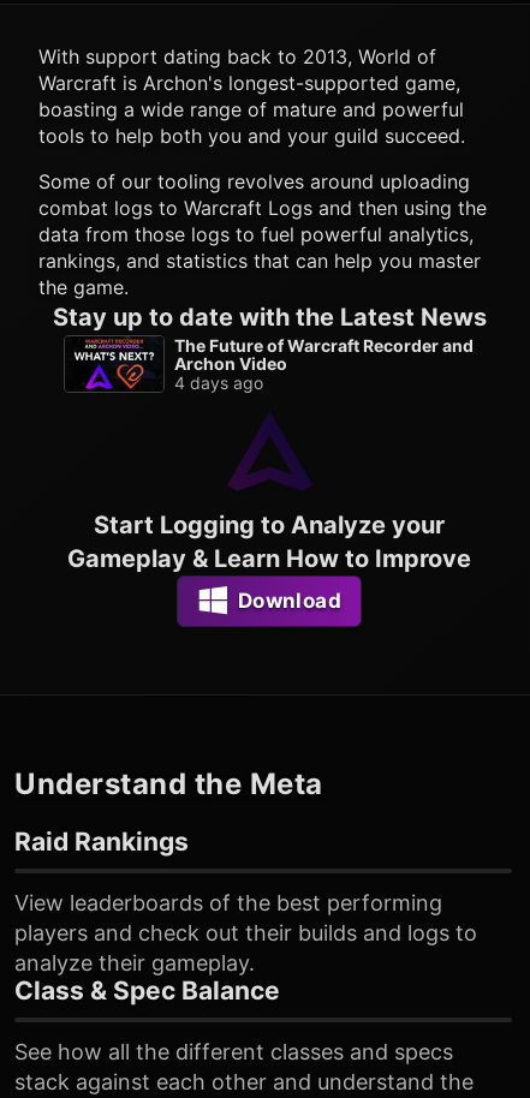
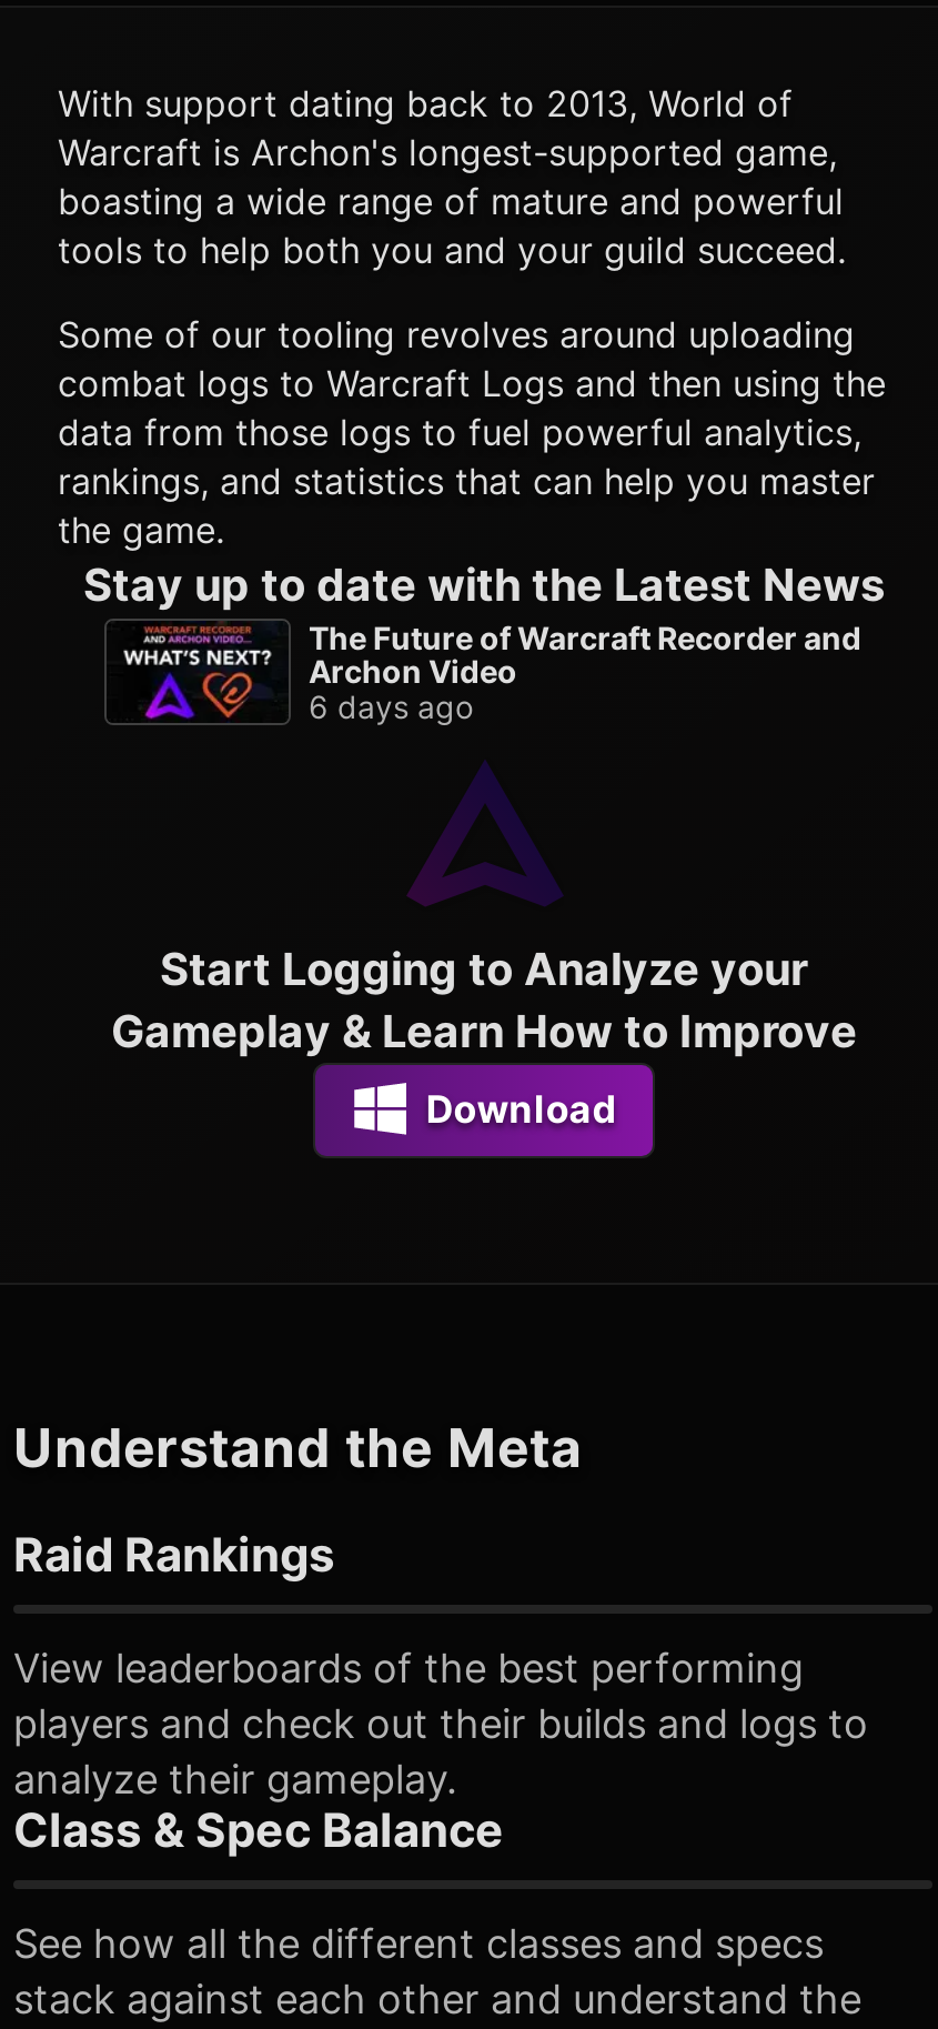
[174,373,263,393] 4 days ago -> [309,688,473,726] 6 days ago

